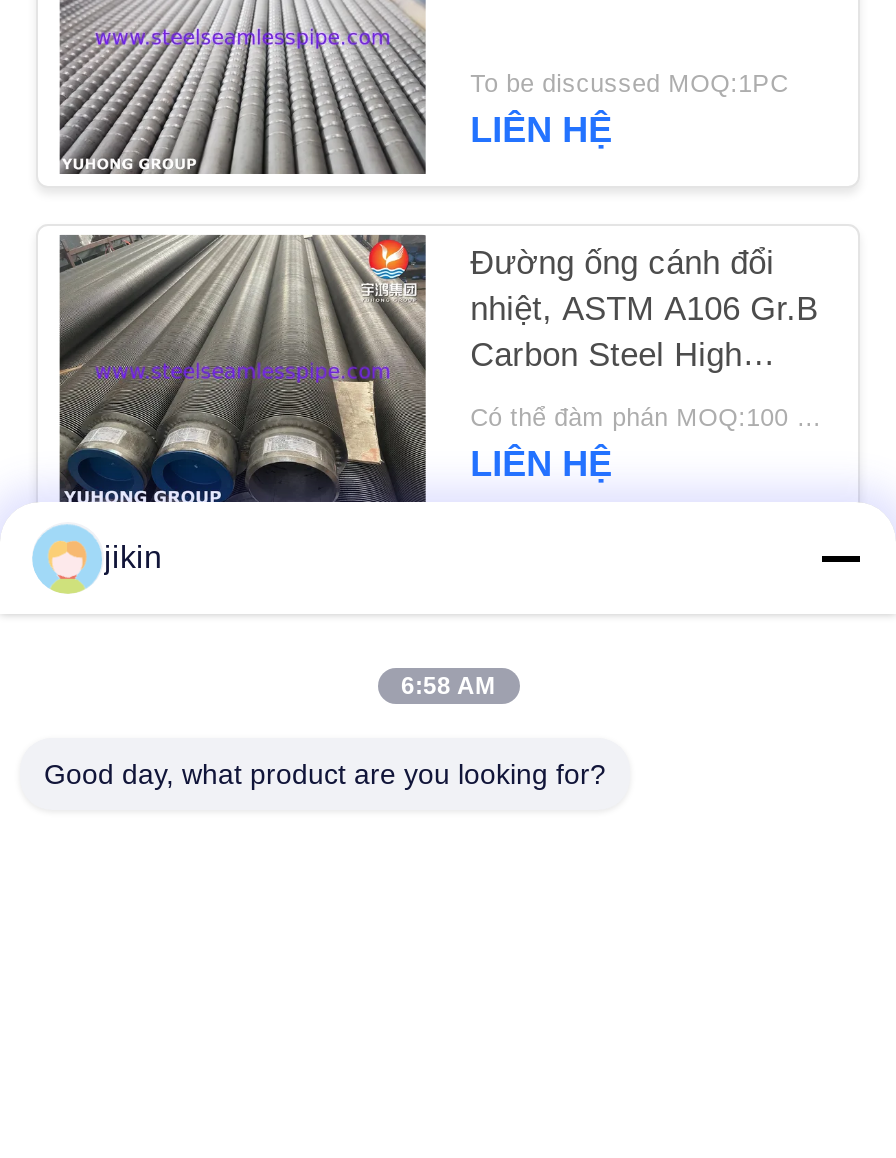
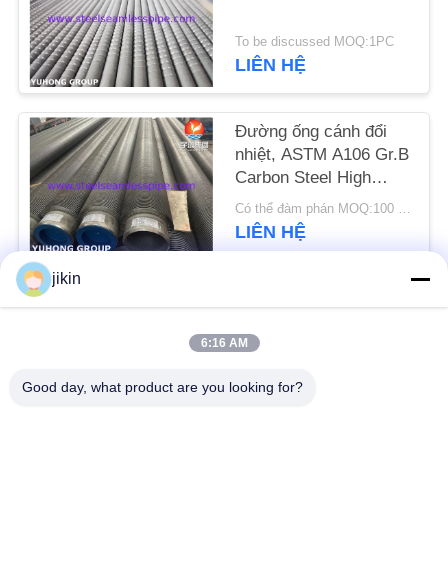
[401,672,495,700] 6:58 AM -> [200,336,247,350] 6:16 AM

